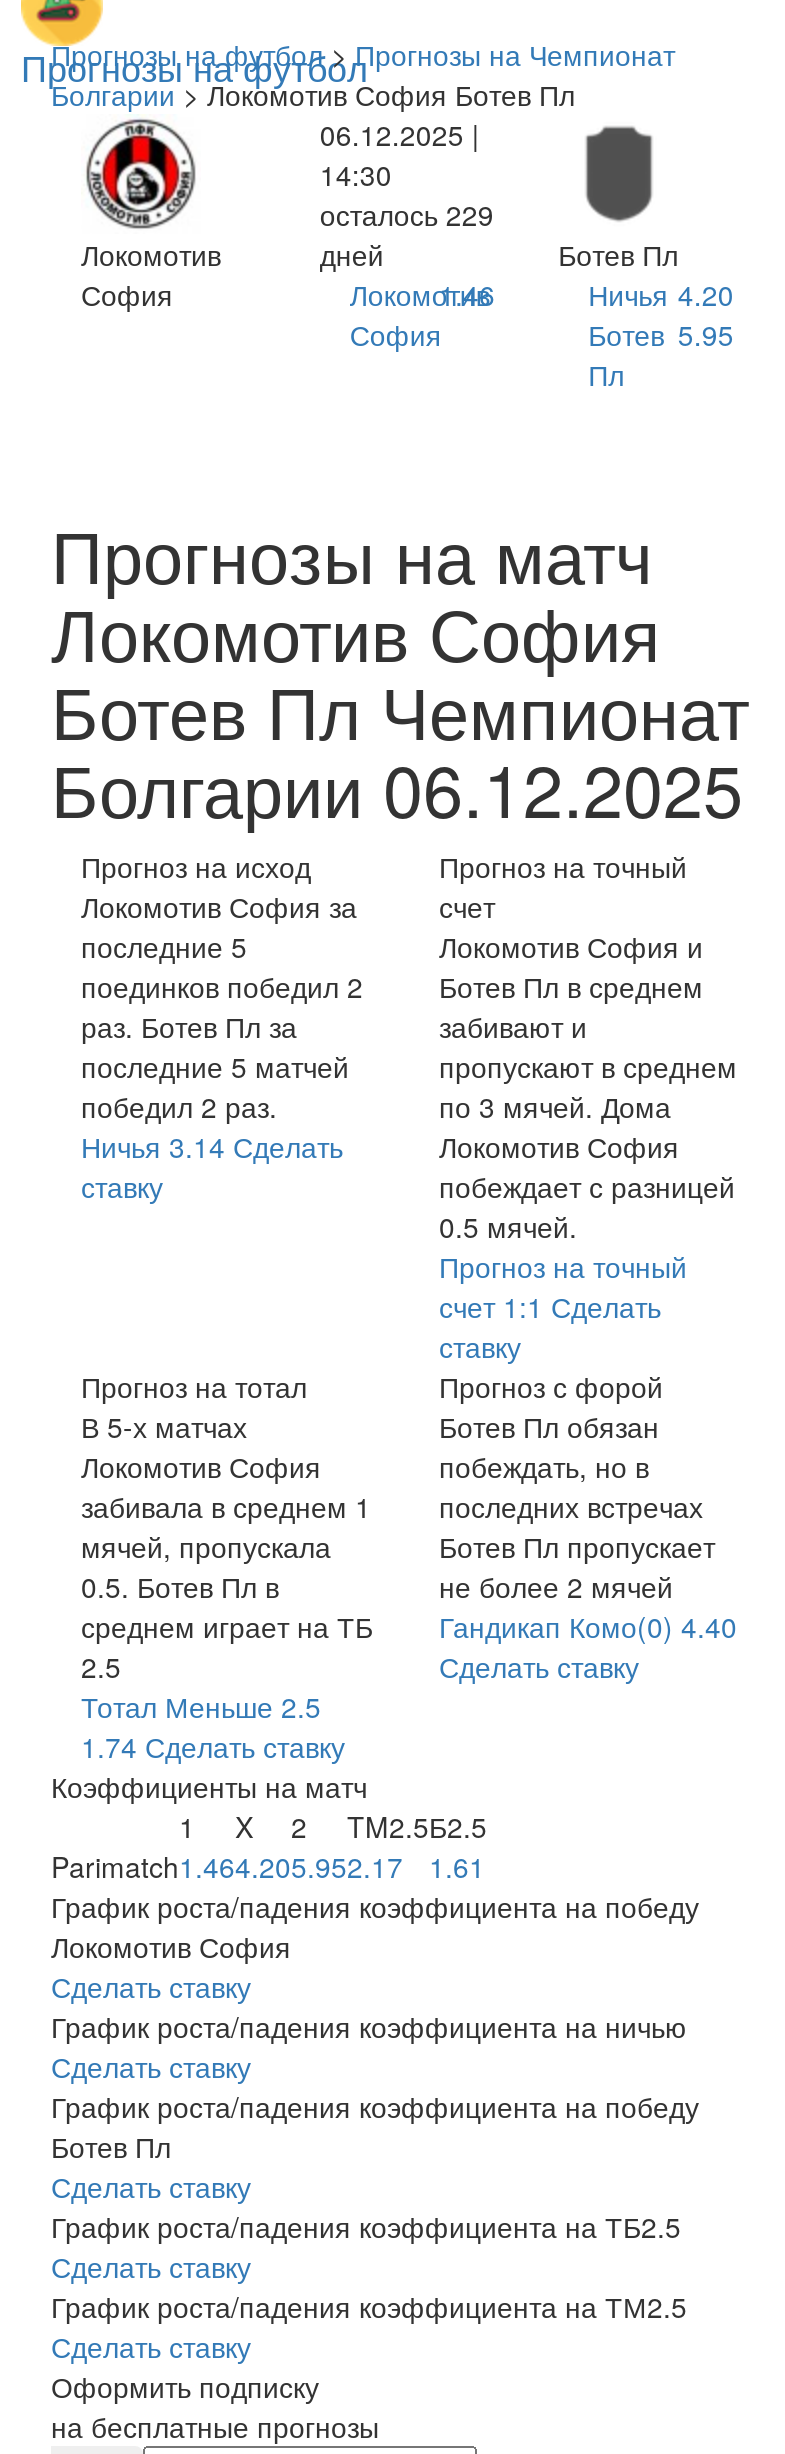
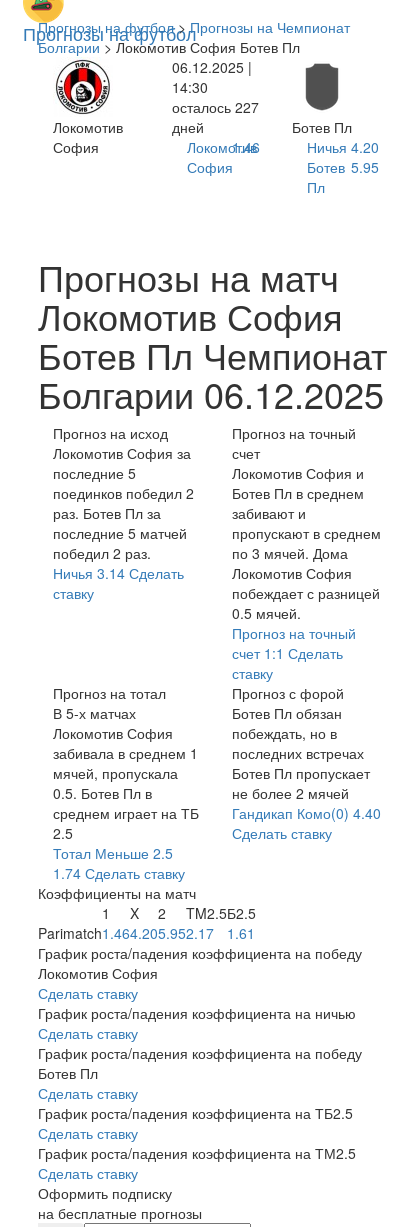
[320,194,494,234] осталось 229 -> [172,97,259,117] осталось 227

